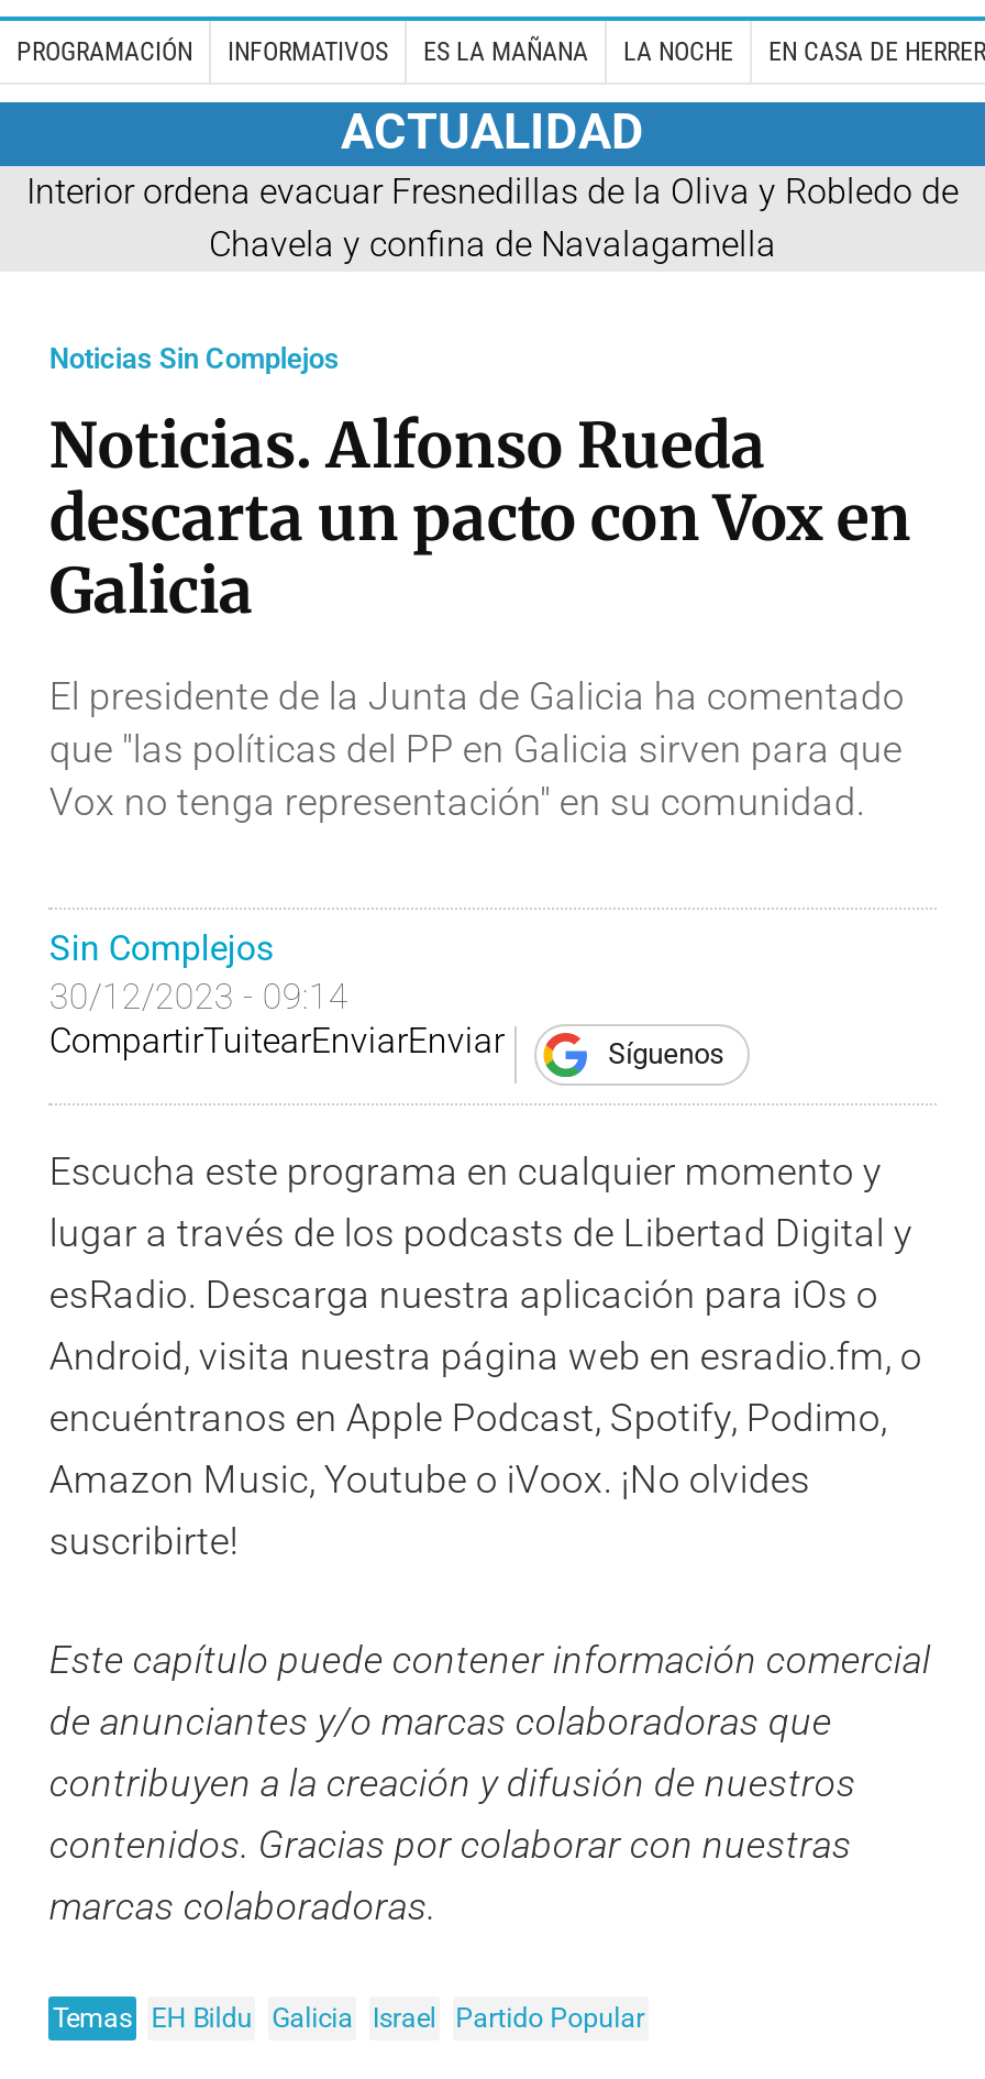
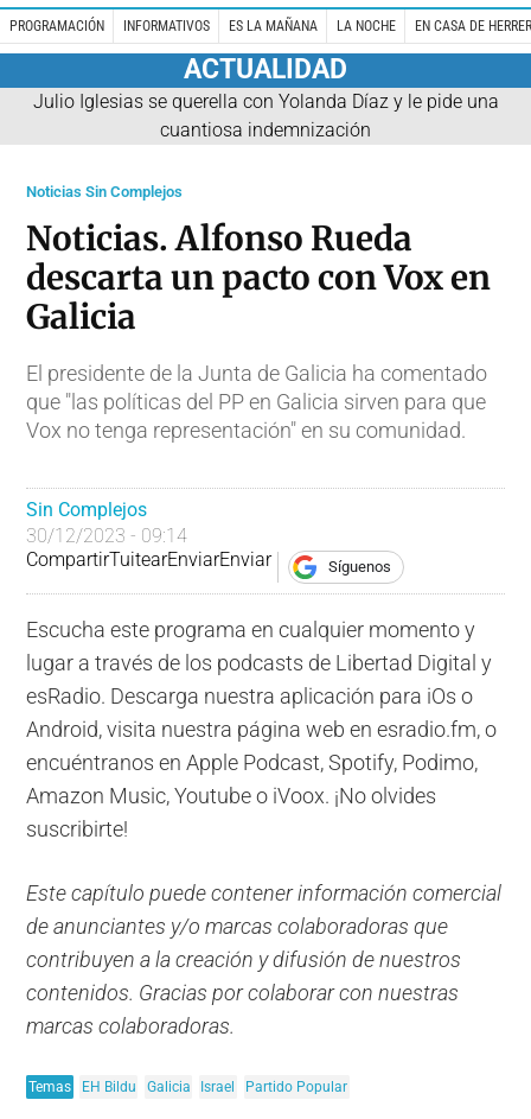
[26,170,959,264] Interior ordena evacuar Fresnedillas de la Oliva y Robledo de | Chavela y confina de Navalagamella -> [33,90,498,141] Julio Iglesias se querella con Yolanda Díaz y le pide una | cuantiosa indemnización

